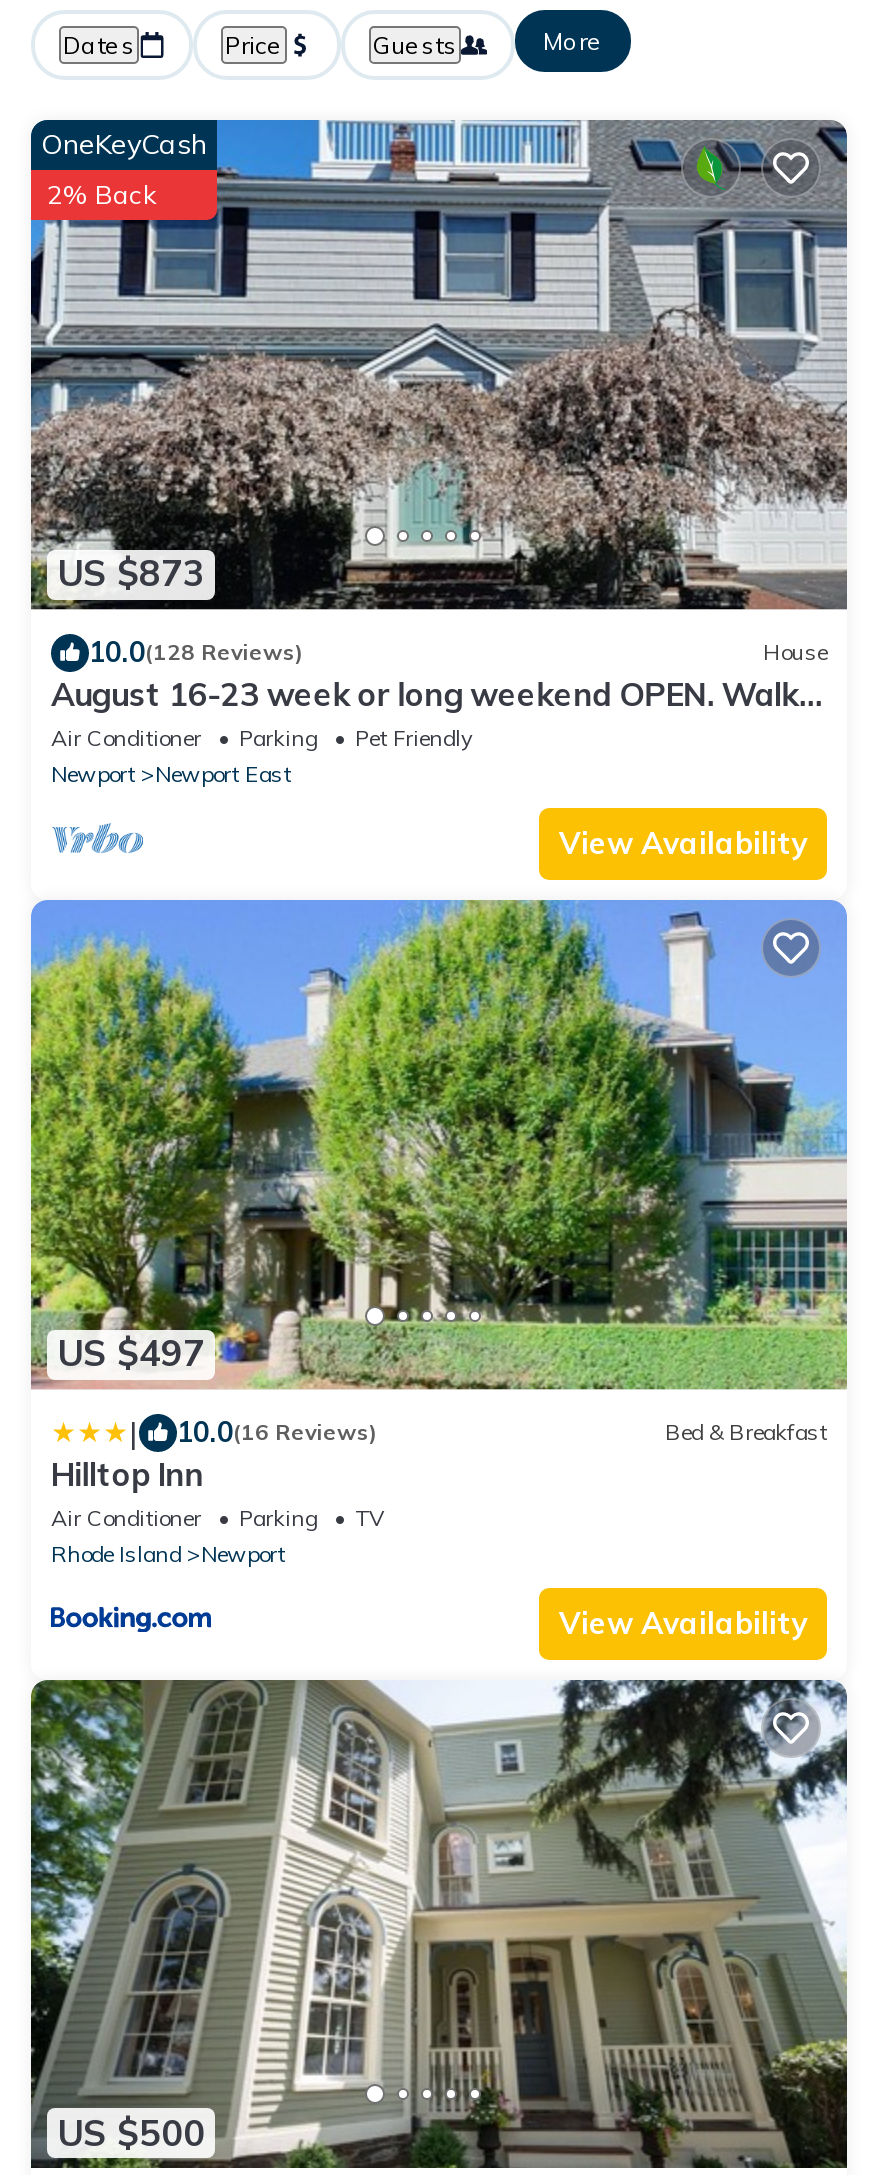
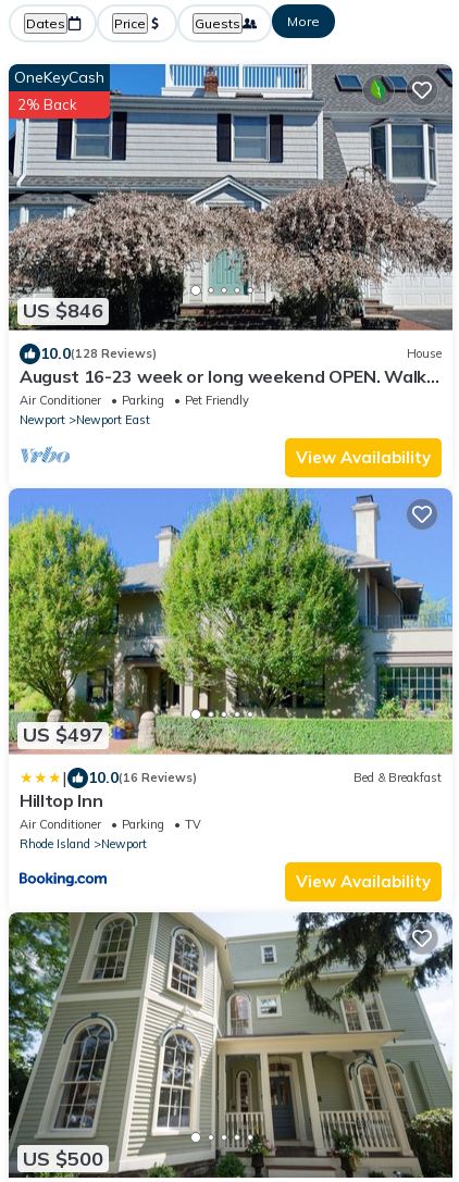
[57,551,205,597] US $873 -> [23,298,103,323] US $846

